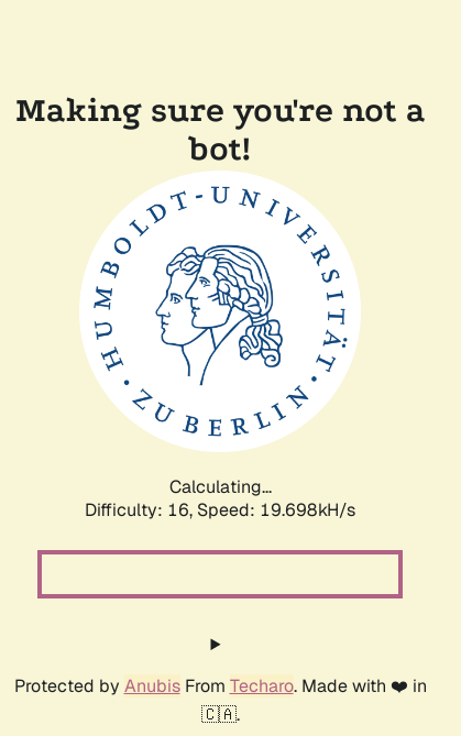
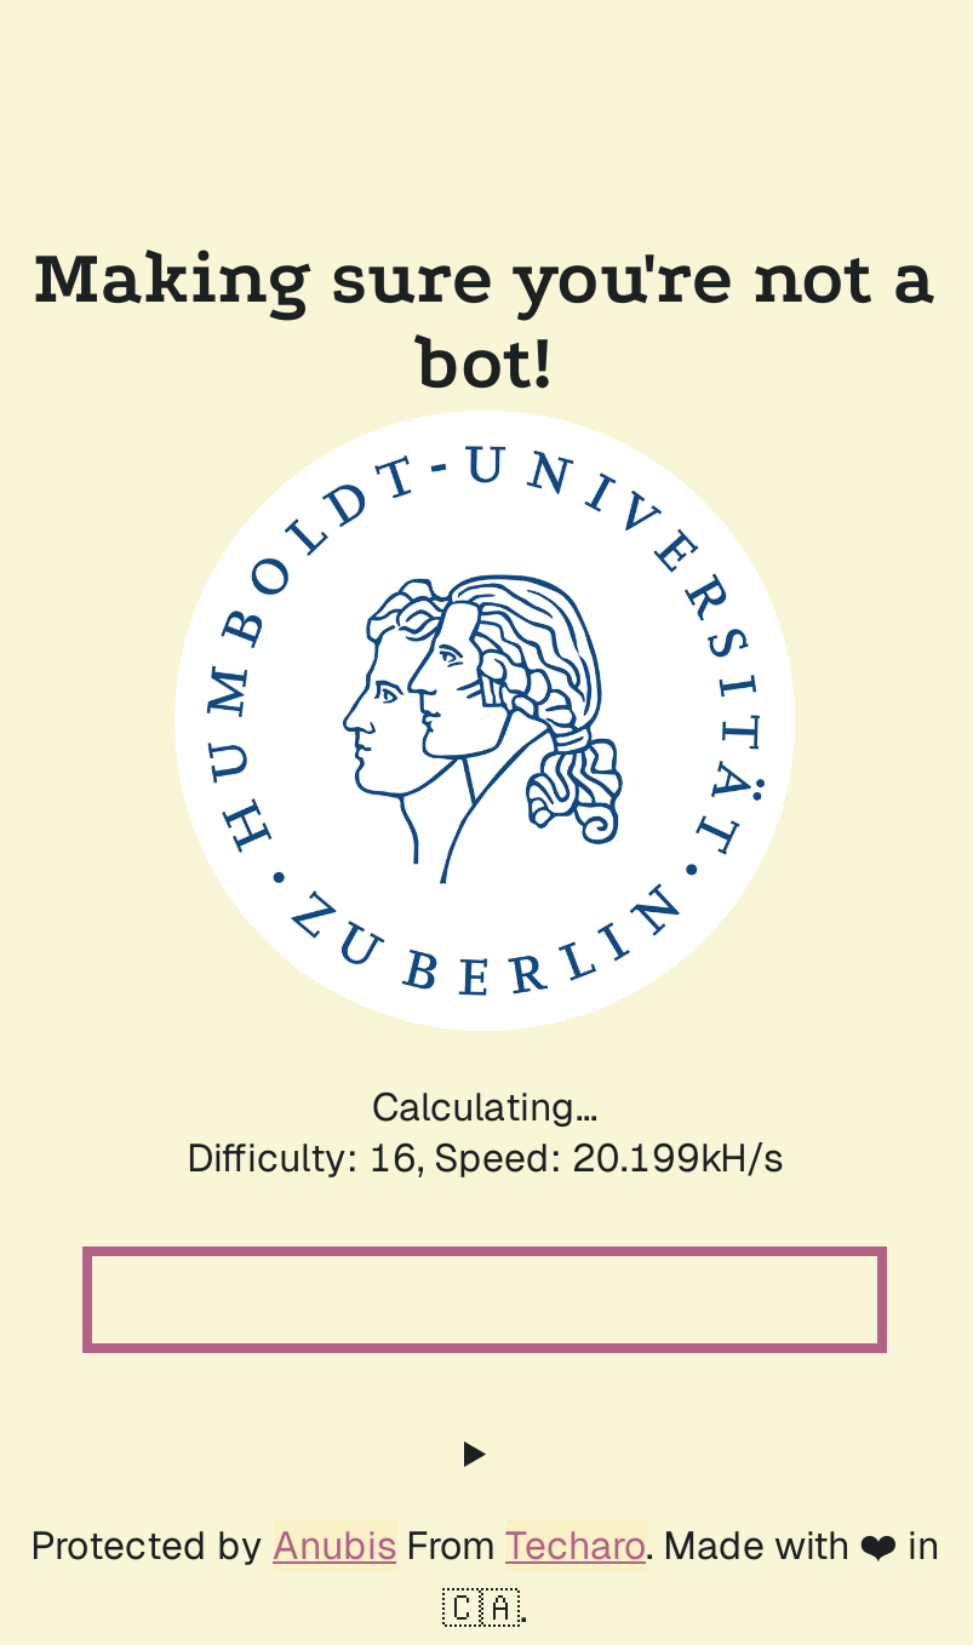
[85,498,355,521] Difficulty: 16, Speed: 19.698kH/s -> [187,1133,783,1183] Difficulty: 16, Speed: 20.199kH/s

